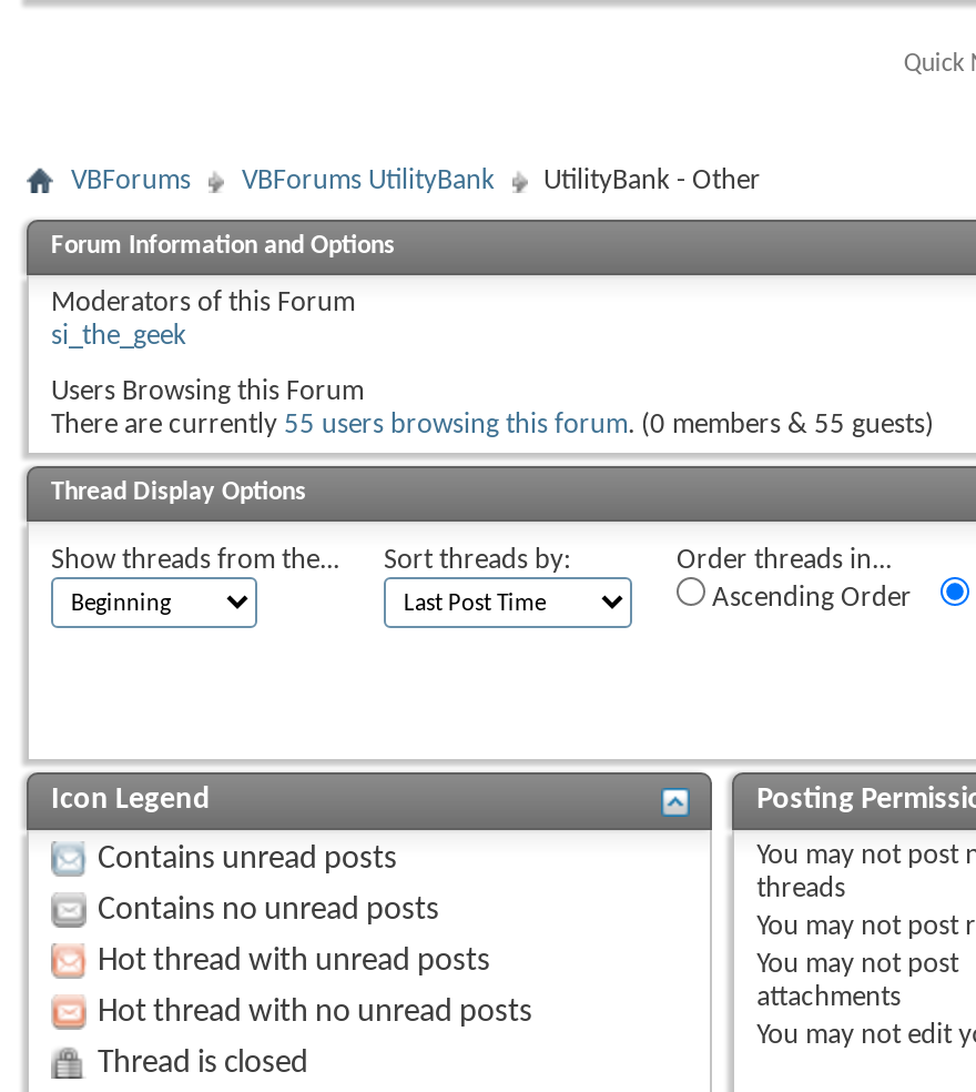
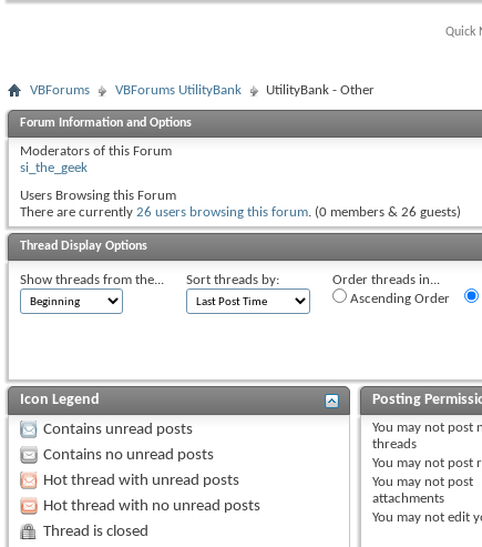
[51,411,934,440] There are currently 55 users browsing this forum. (0 members & 55 guests) -> [20,205,461,220] There are currently 26 users browsing this forum. (0 members & 26 guests)

